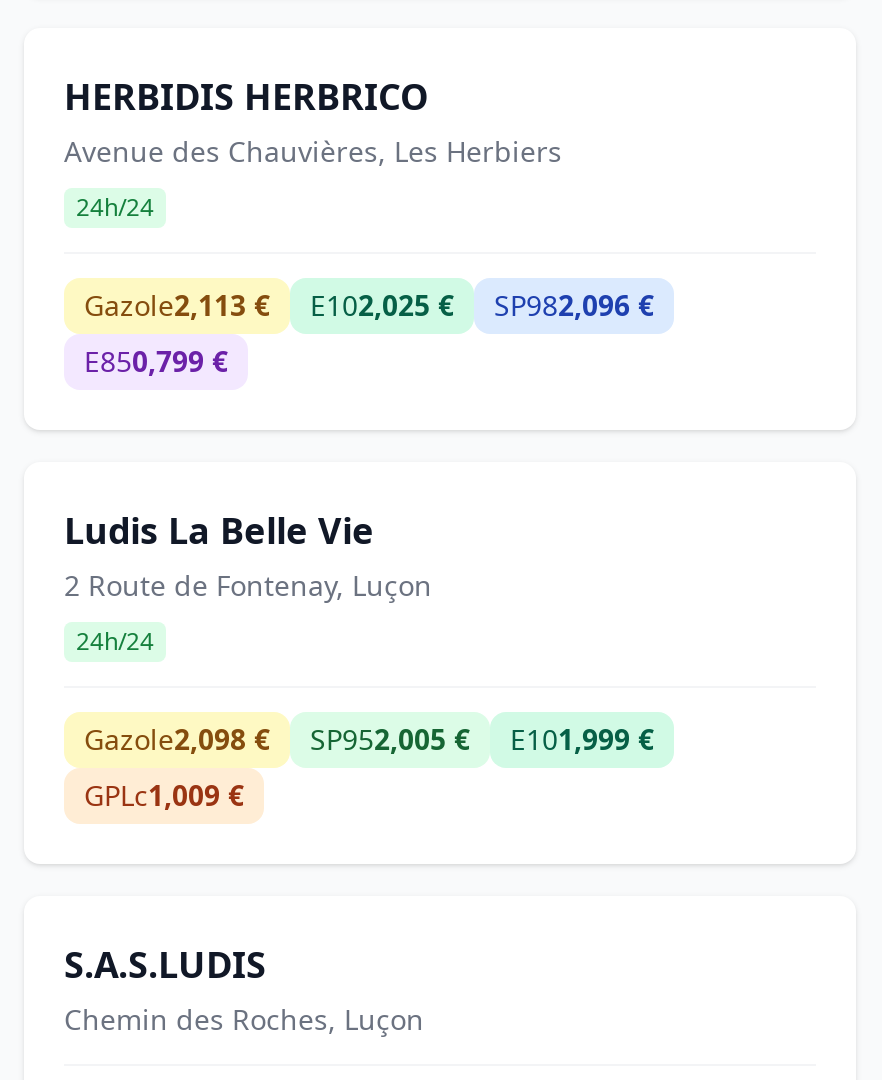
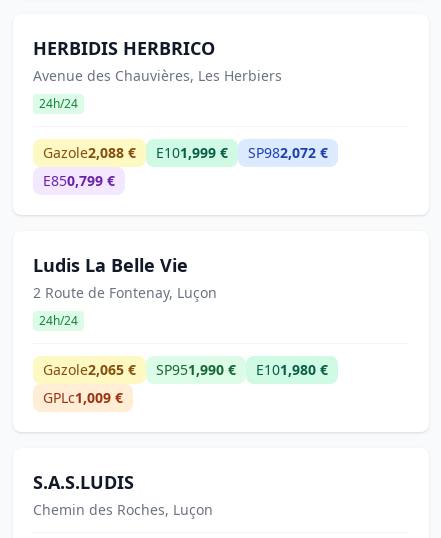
[84,286,270,324] Gazole2,113 € -> [43,143,136,162] Gazole2,088 €
[310,286,454,324] E102,025 € -> [156,143,228,162] E101,999 €
[494,286,654,324] SP982,096 € -> [248,143,328,162] SP982,072 €
[84,720,270,758] Gazole2,098 € -> [43,360,136,379] Gazole2,065 €
[310,720,470,758] SP952,005 € -> [156,360,236,379] SP951,990 €
[510,720,654,758] E101,999 € -> [256,360,328,379] E101,980 €

